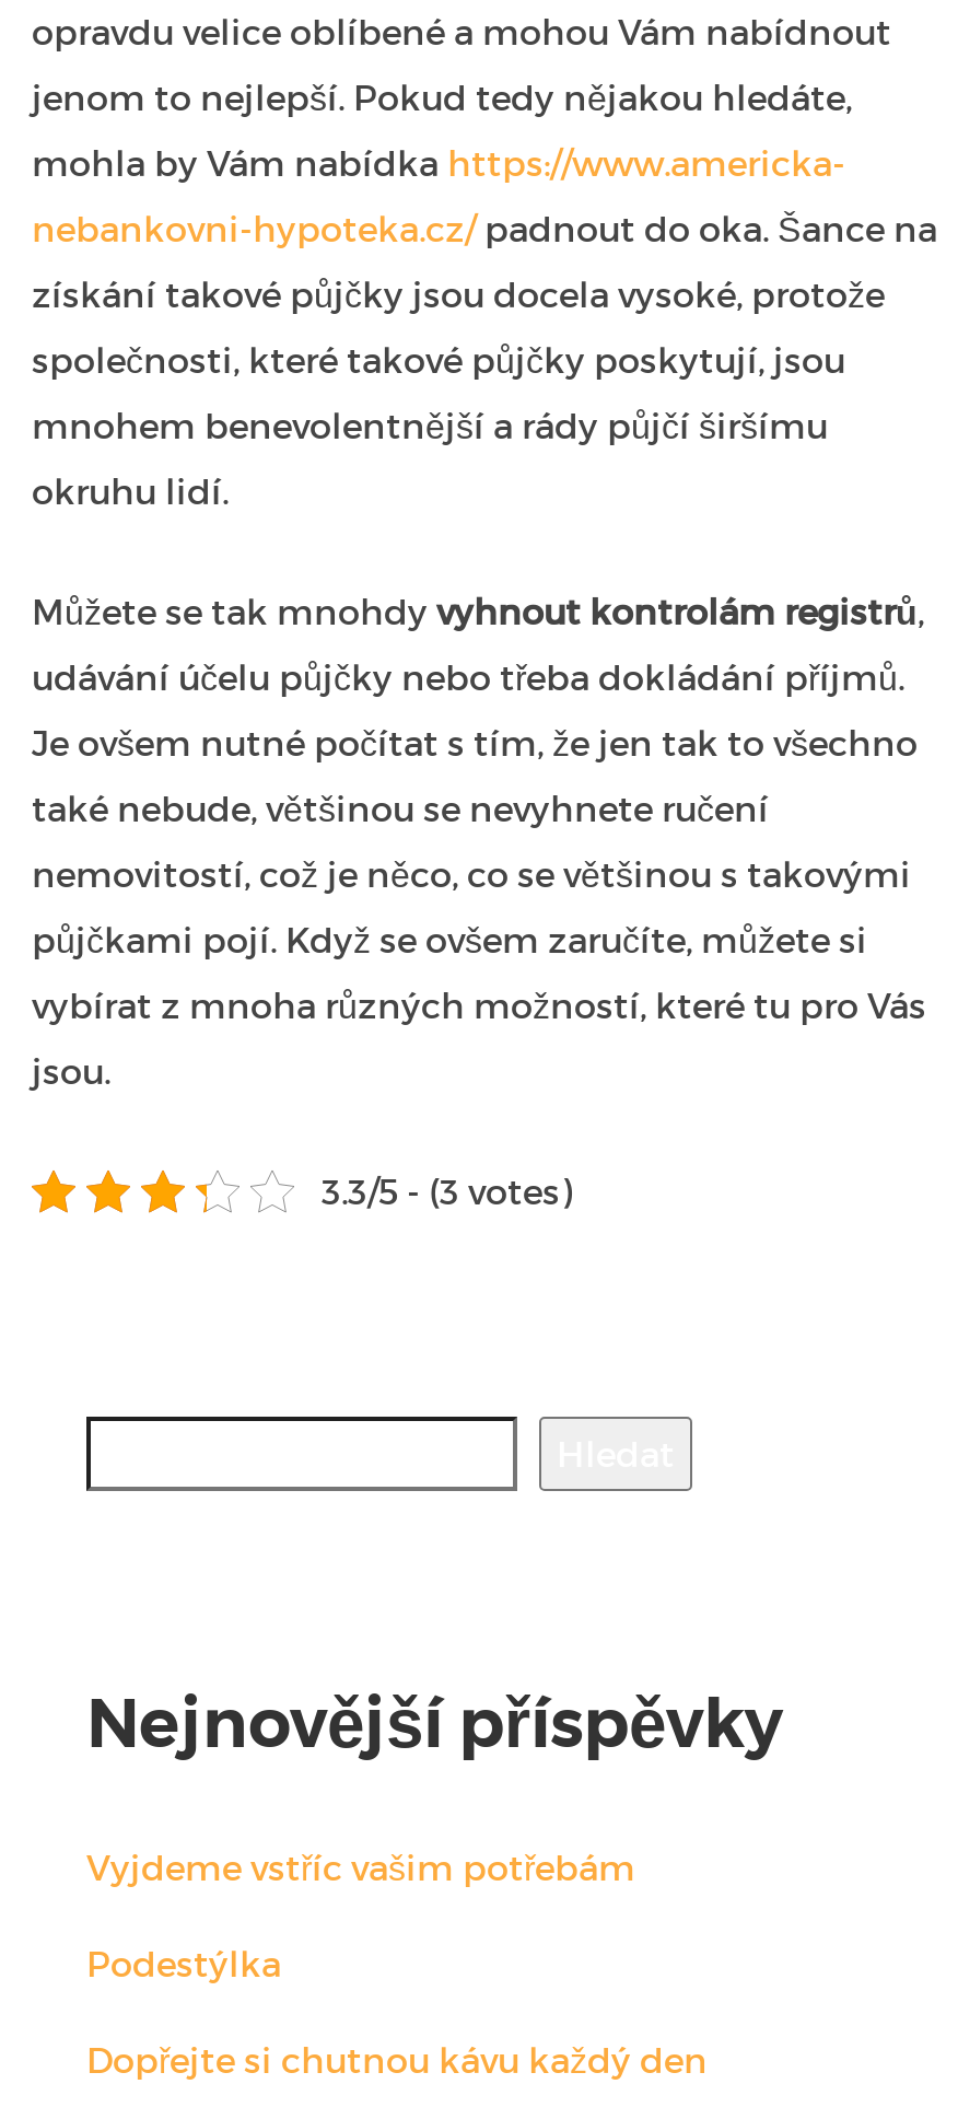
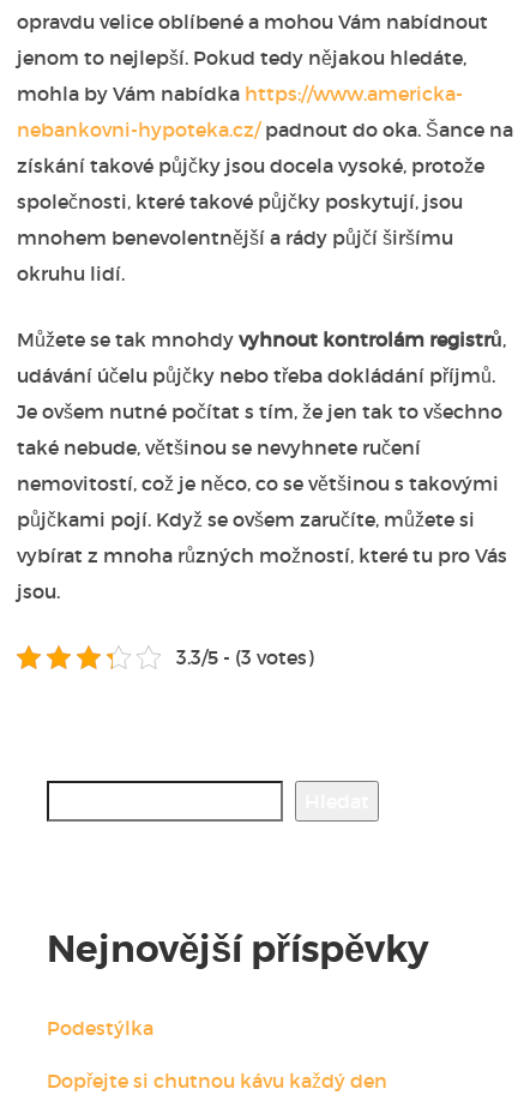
[86,1846,635,1889] Vyjdeme vstříc vašim potřebám -> none

